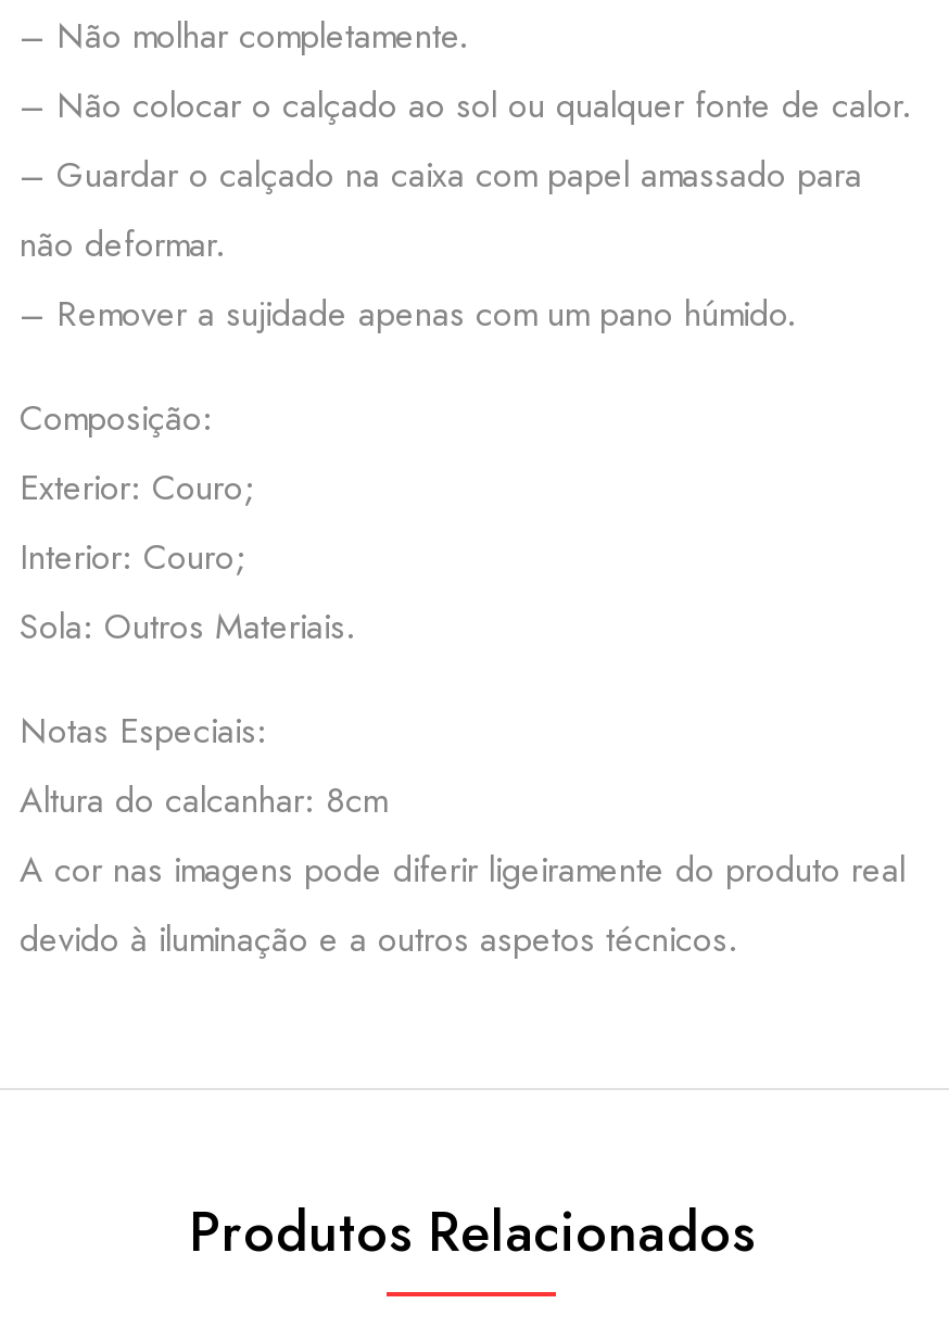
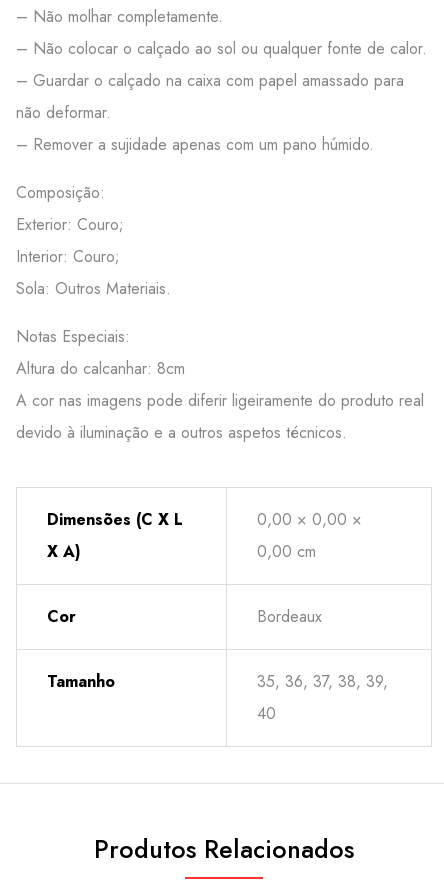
none -> [47,508,183,563] Dimensões (C X L | X A)
none -> [47,508,388,725] 0,00 × 0,00 × | 0,00 cm | Cor | Bordeaux | Tamanho | 35, 36, 37, 38, 39, | 40

